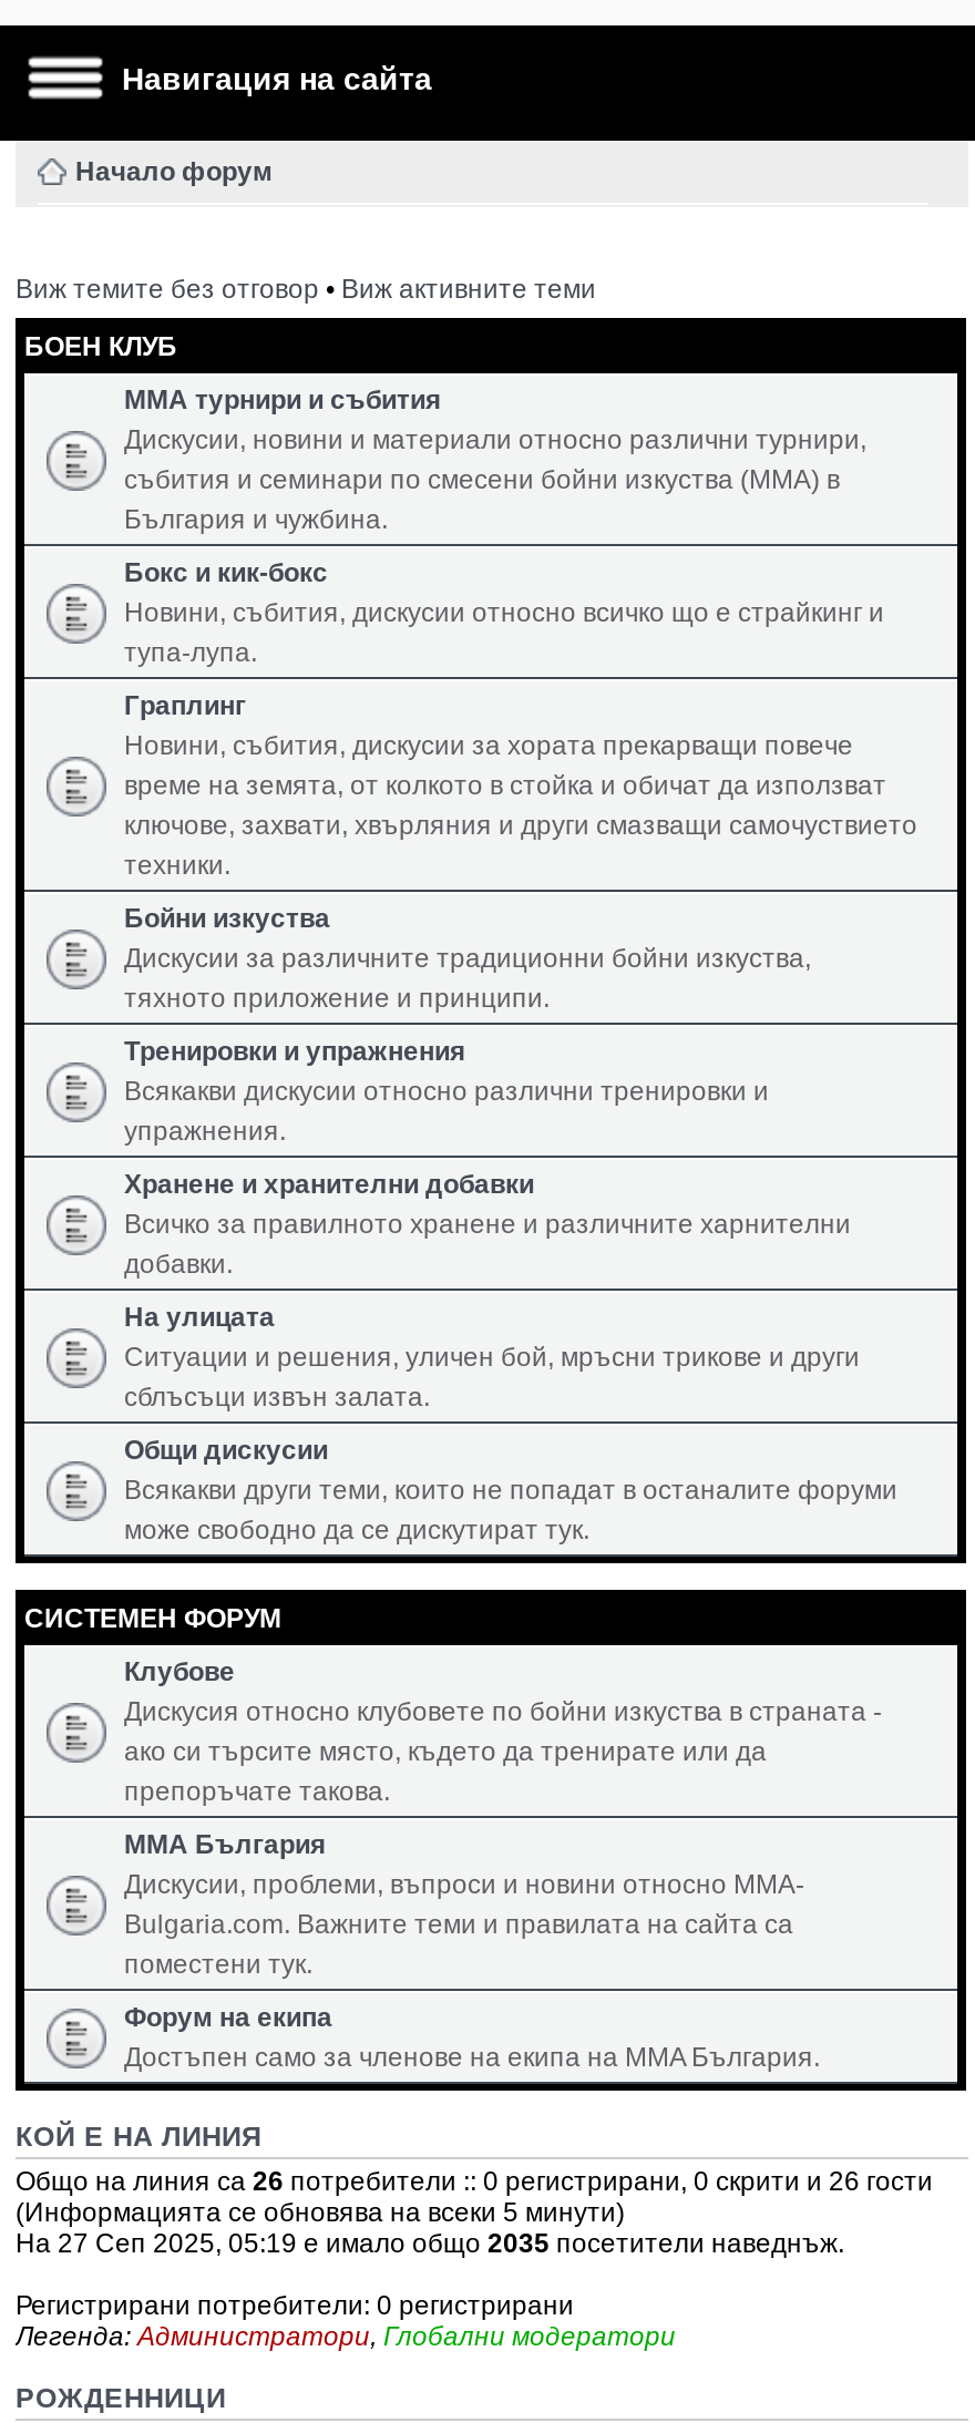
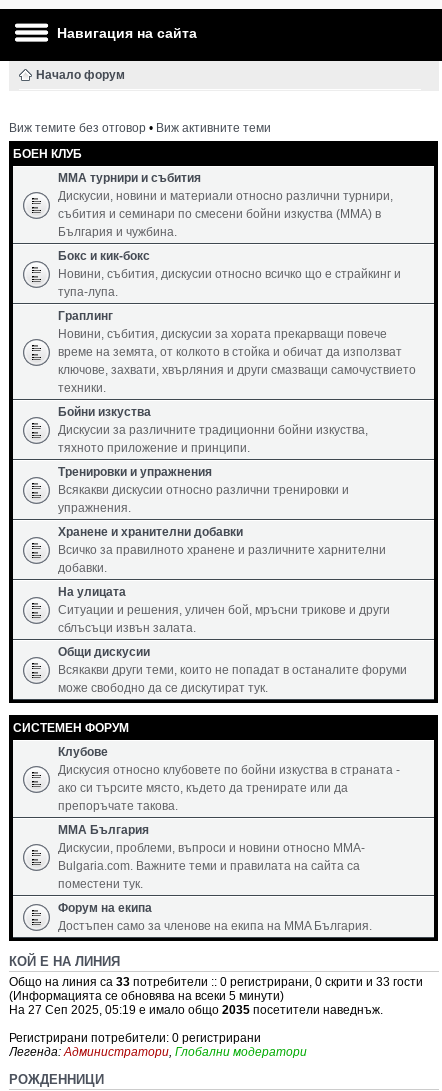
[16,2166,933,2197] Общо на линия са 26 потребители :: 0 регистрирани, 0 скрити и 26 гости -> [9,975,423,989] Общо на линия са 33 потребители :: 0 регистрирани, 0 скрити и 33 гости

